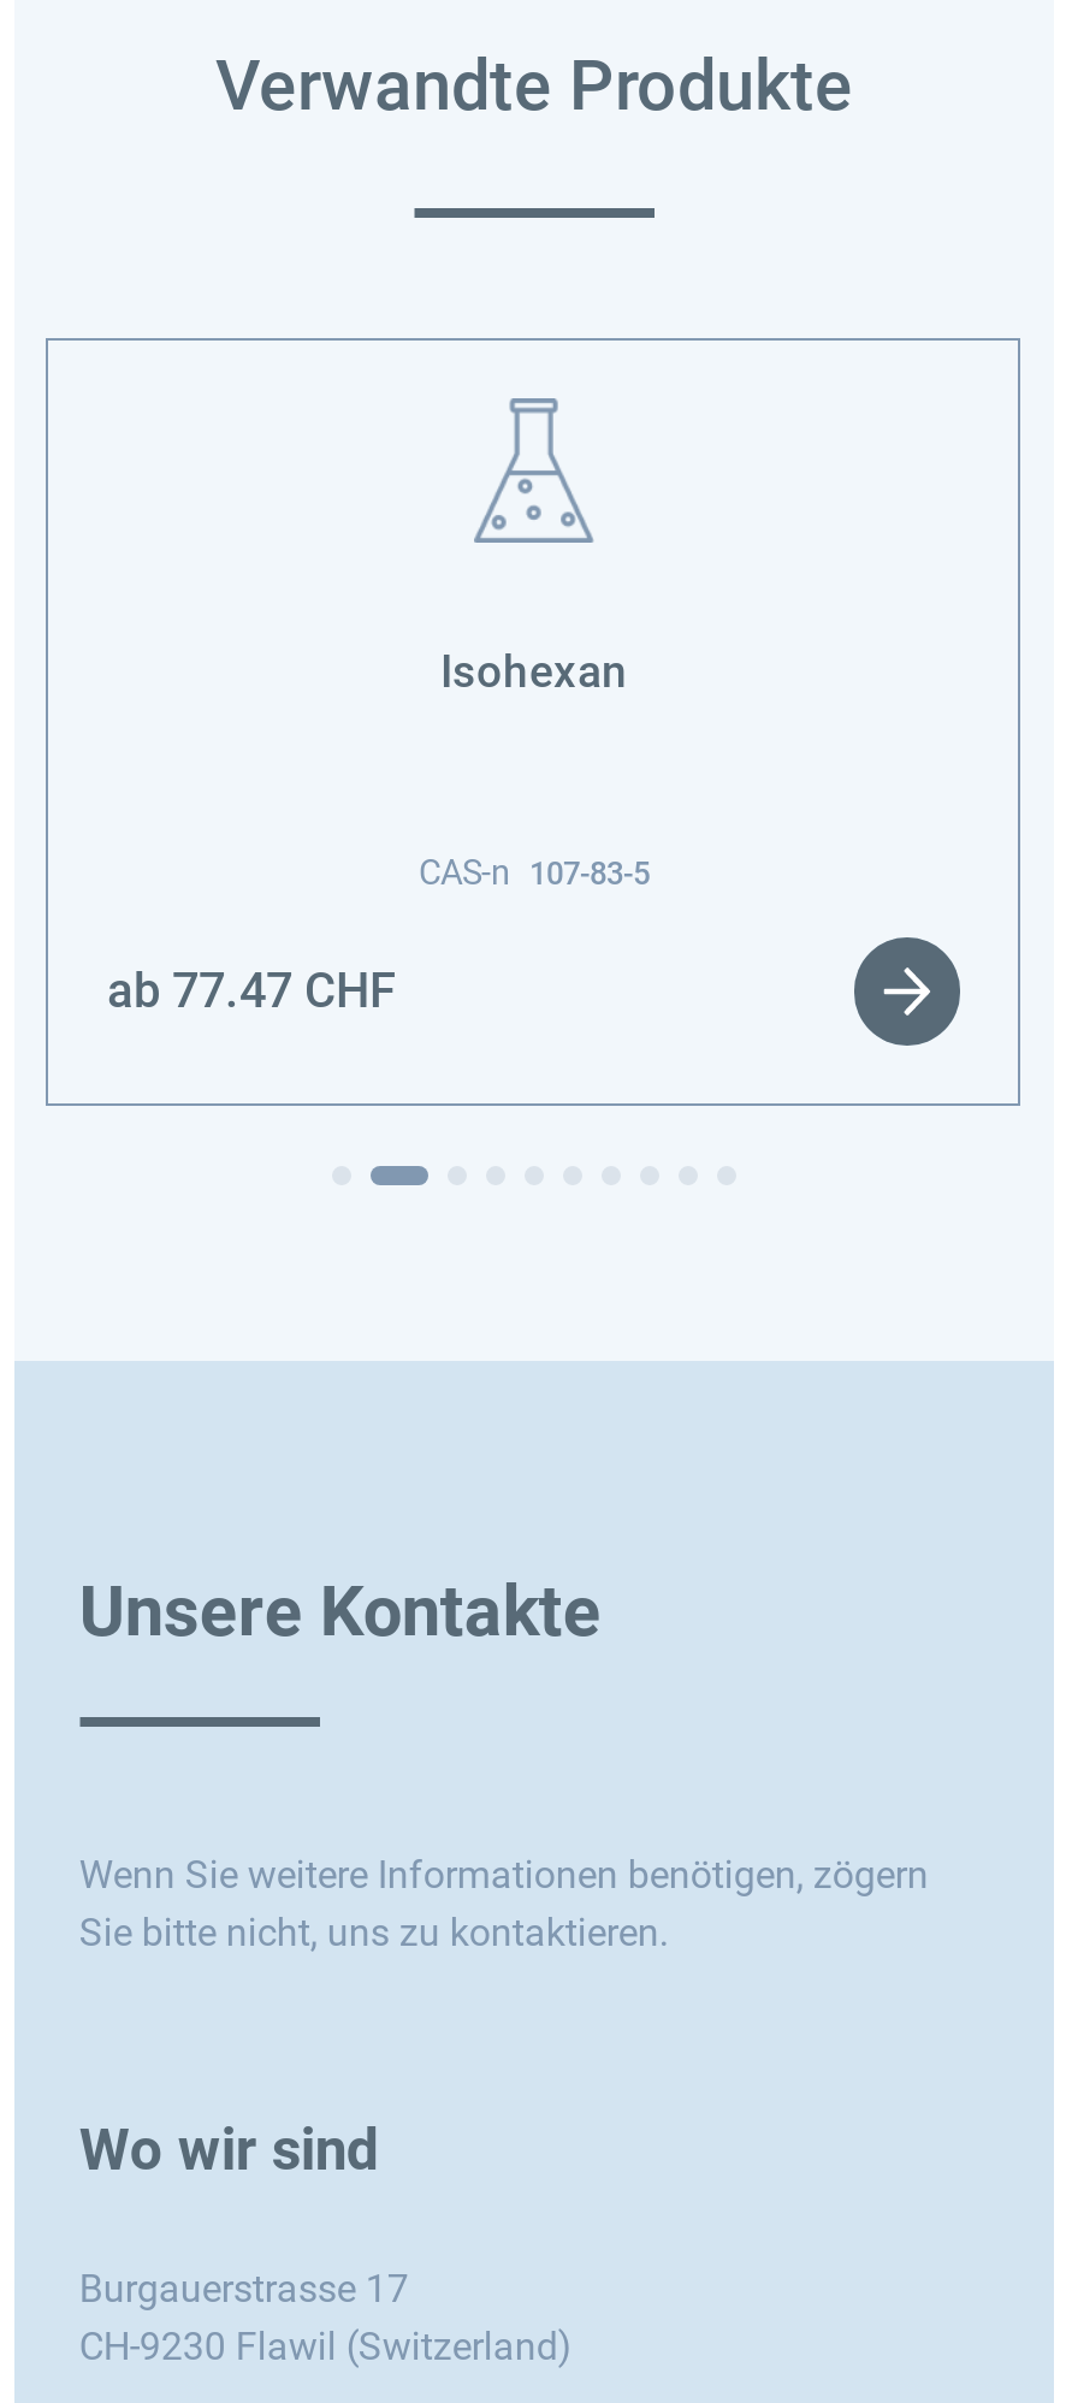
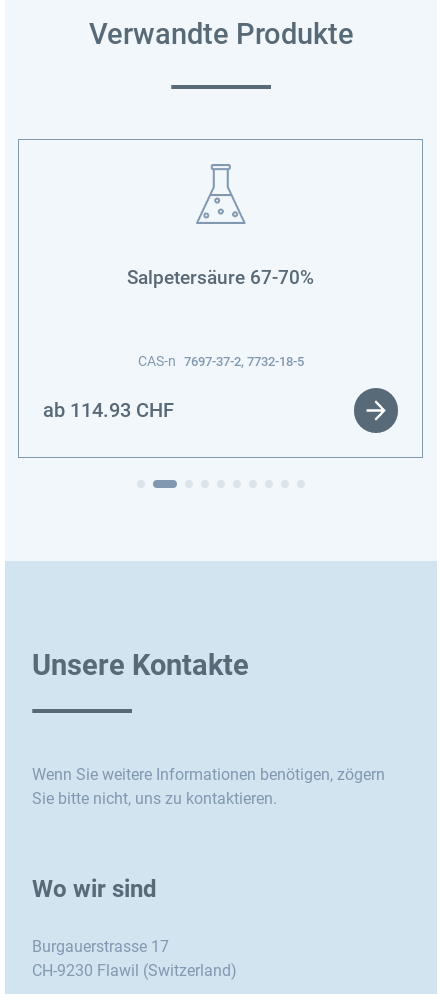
[440,647,628,700] Isohexan -> [127,267,314,289] Salpetersäure 67-70%
[418,853,649,894] CAS-n 107-83-5 -> [138,353,304,370] CAS-n 7697-37-2, 7732-18-5
[107,962,396,1020] ab 77.47 CHF -> [43,398,174,422] ab 114.93 CHF

